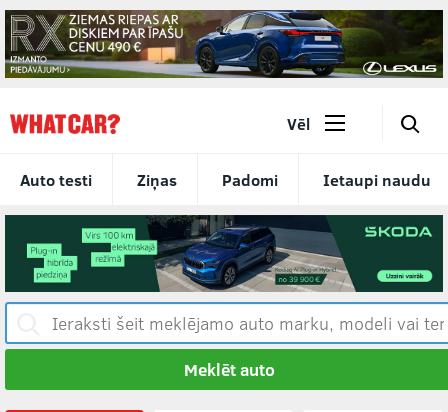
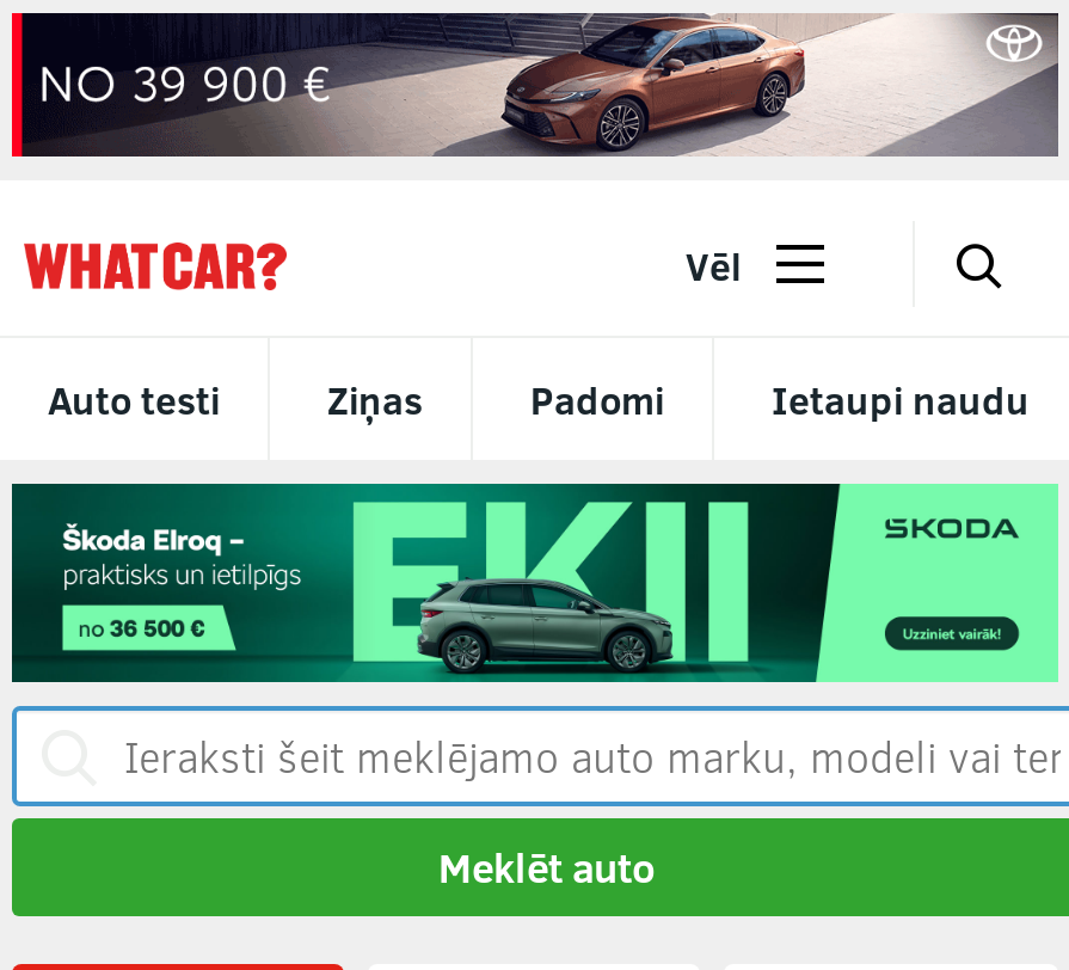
[4,9,444,79] [image] -> [10,11,1058,159] [image]
[26,214,444,293] [image] -> [60,481,1058,684] [image]

